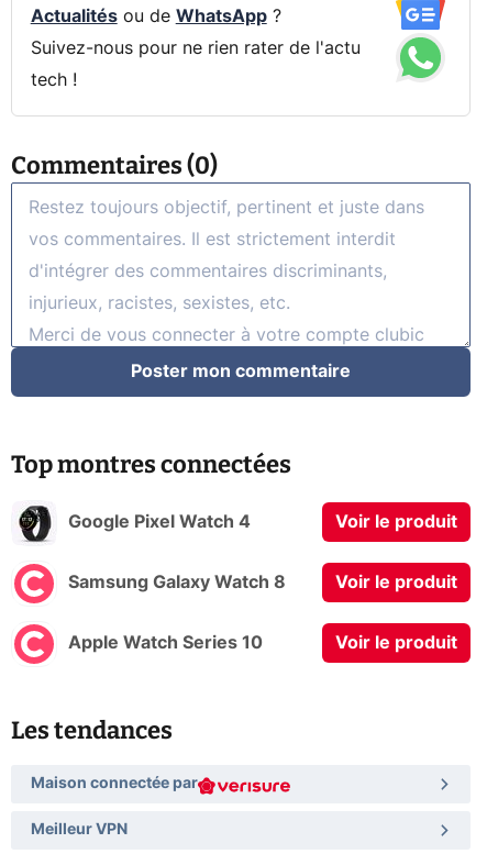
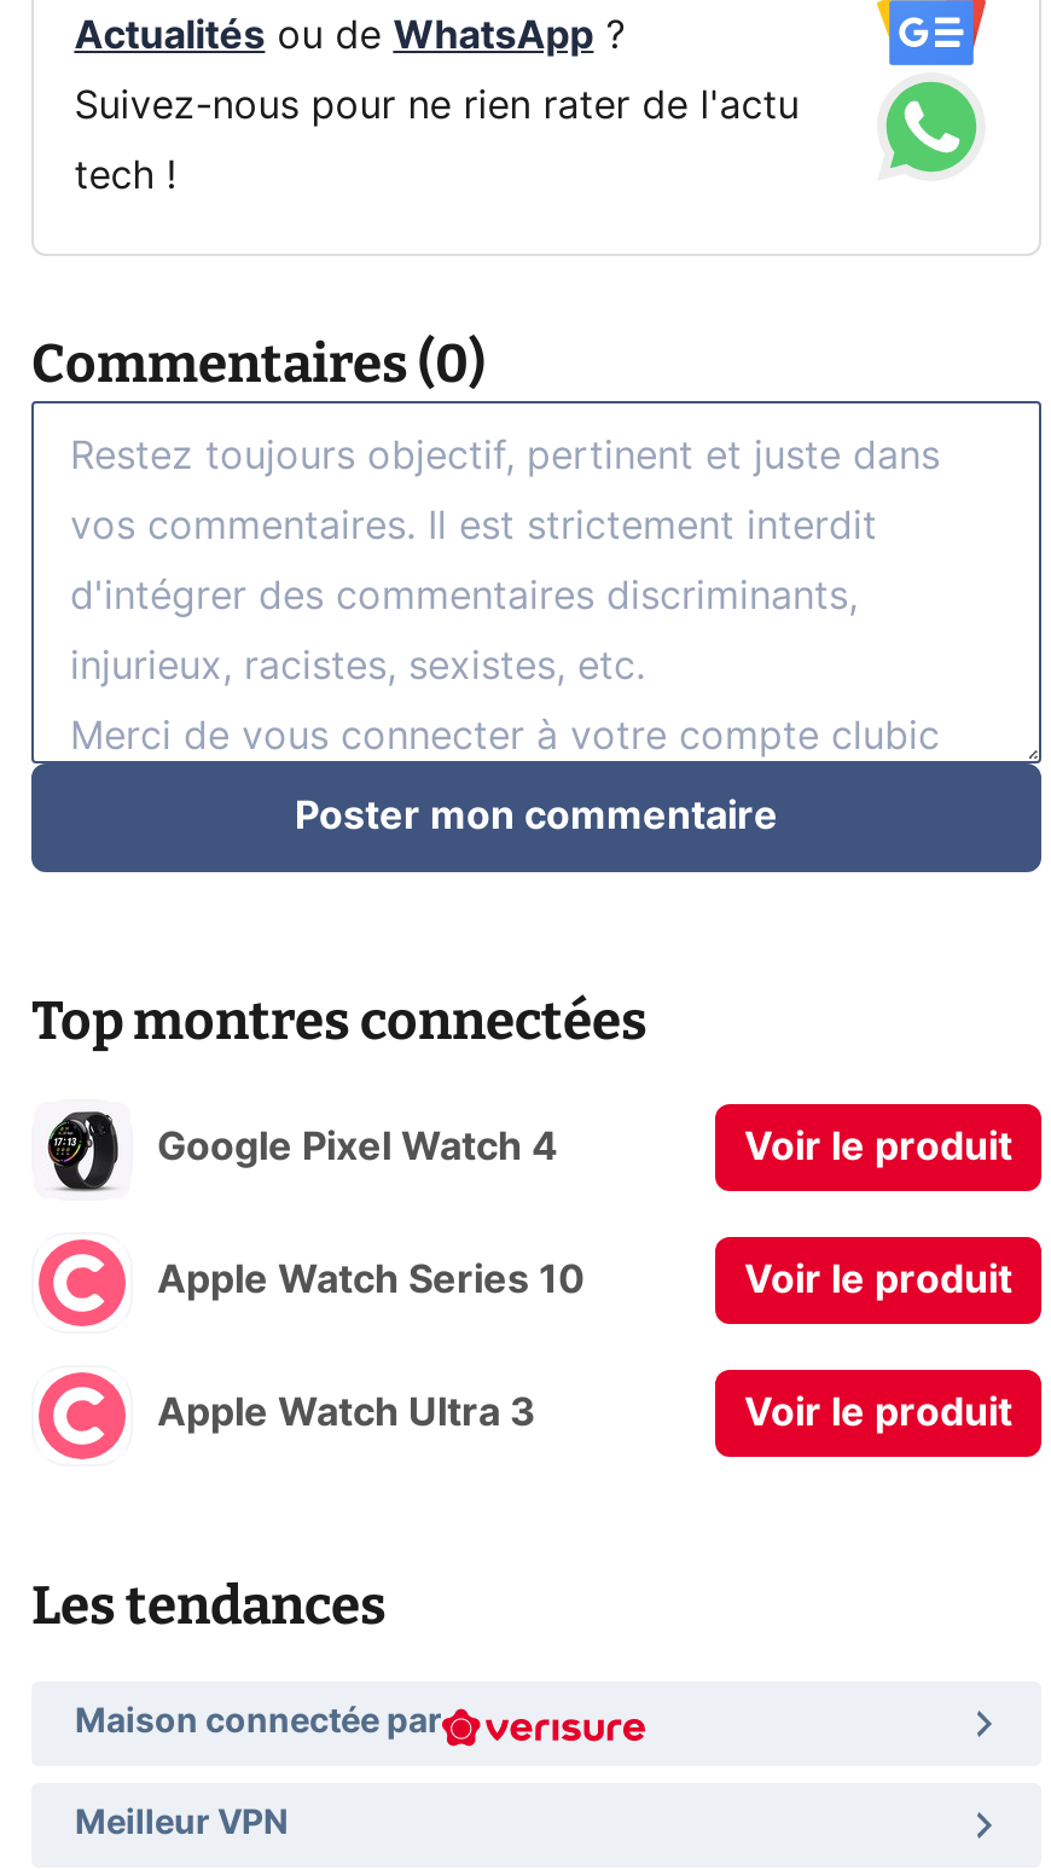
[68,574,286,591] Samsung Galaxy Watch 8 -> none
moved [68,634,263,652] -> [157,1261,585,1300]: Apple Watch Series 10
none -> [157,1394,536,1433] Apple Watch Ultra 3

